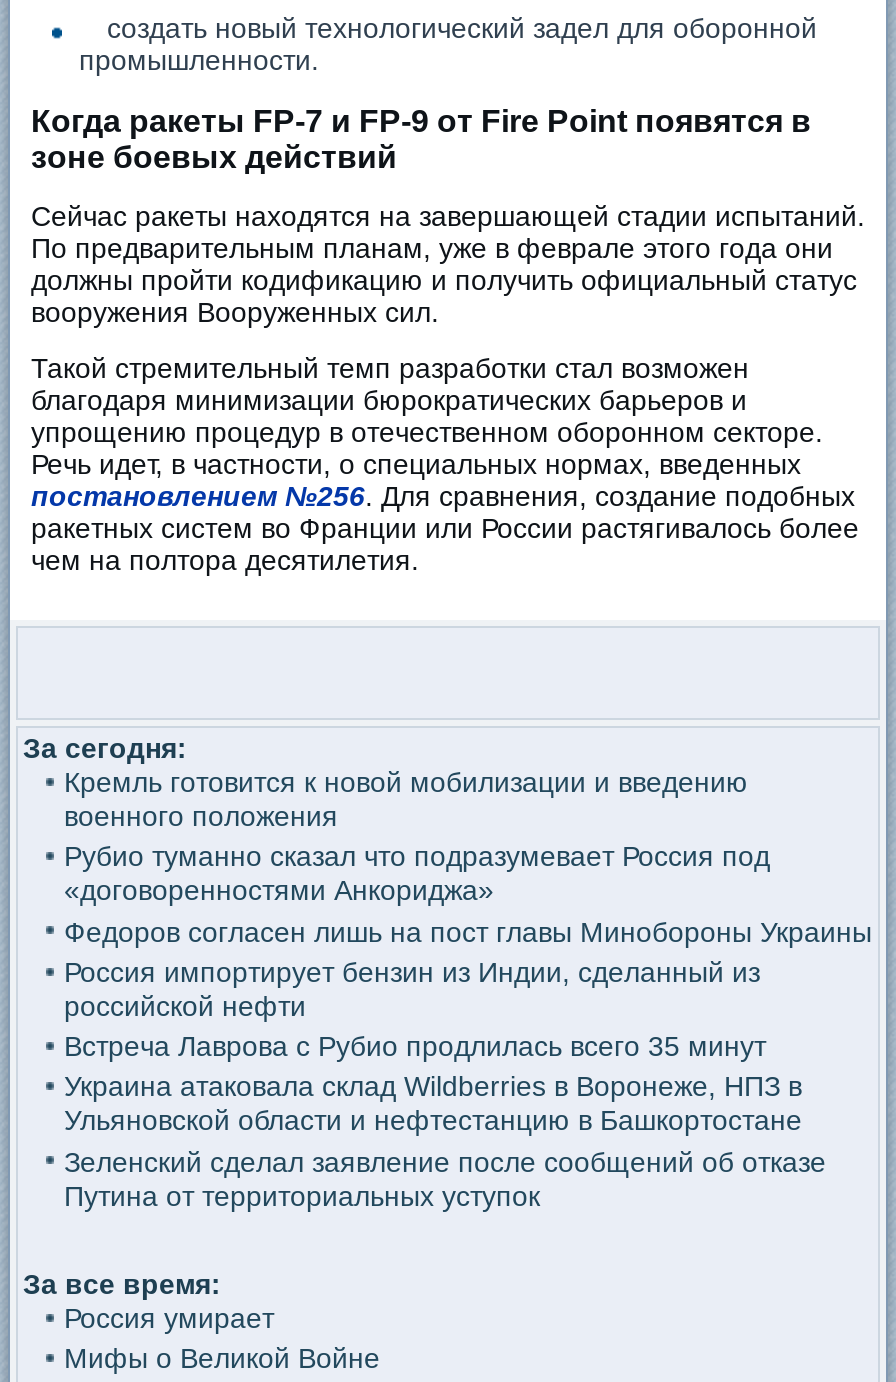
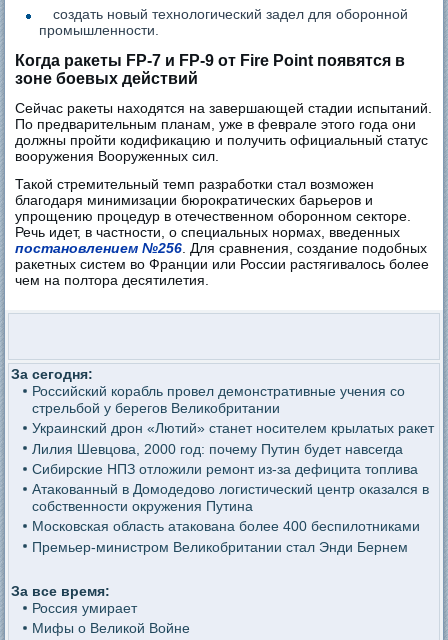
[64,766,872,1211] Кремль готовится к новой мобилизации и введению | военного положения | Рубио туманно сказал что подразумевает Россия под | «договоренностями Анкориджа» | Федоров согласен лишь на пост главы Минобороны Украины | Россия импортирует бензин из Индии, сделанный из | российской нефти | Встреча Лаврова с Рубио продлилась всего 35 минут | Украина атаковала склад Wildberries в Воронеже, НПЗ в | Ульяновской области и нефтестанцию в Башкортостане | Зеленский сделал заявление после сообщений об отказе | Путина от территориальных уступок -> [32,383,434,555] Российский корабль провел демонстративные учения со | стрельбой у берегов Великобритании | Украинский дрон «Лютий» станет носителем крылатых ракет | Лилия Шевцова, 2000 год: почему Путин будет навсегда | Сибирские НПЗ отложили ремонт из-за дефицита топлива | Атакованный в Домодедово логистический центр оказался в | собственности окружения Путина | Московская область атакована более 400 беспилотниками | Премьер-министром Великобритании стал Энди Бернем

